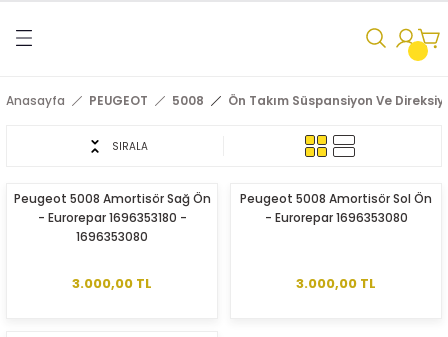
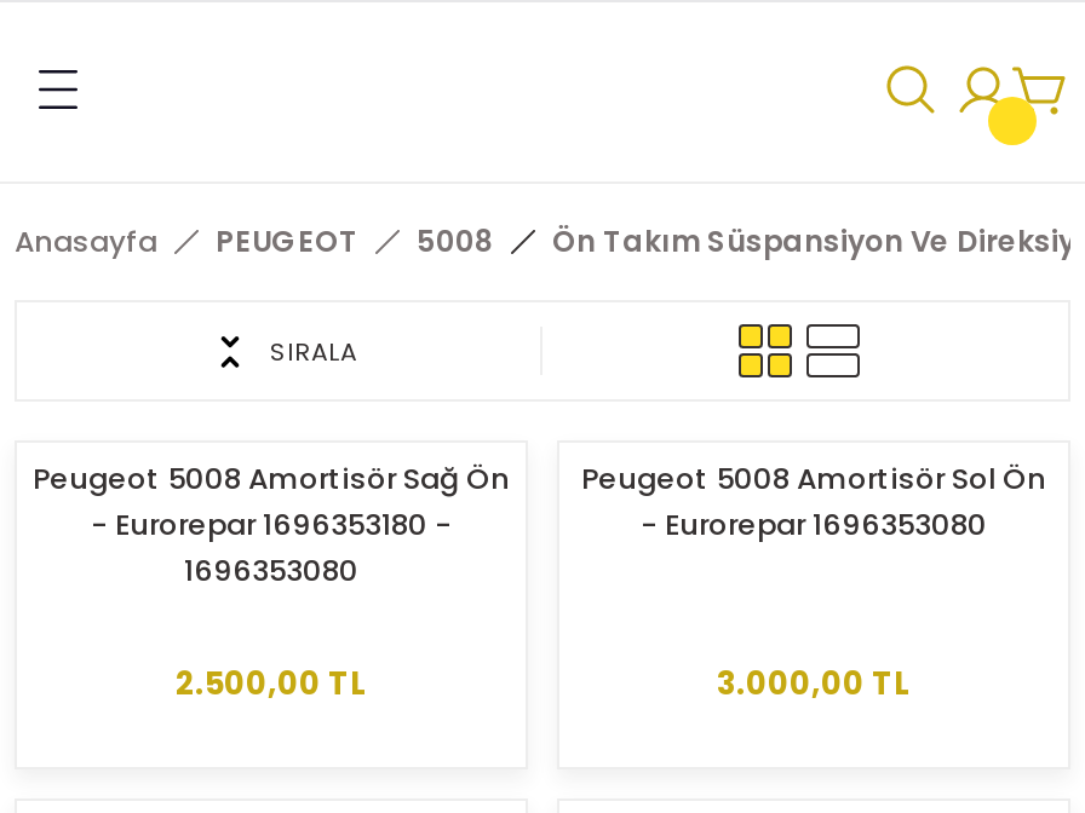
[72,275,152,292] 3.000,00 TL -> [176,662,367,703] 2.500,00 TL

